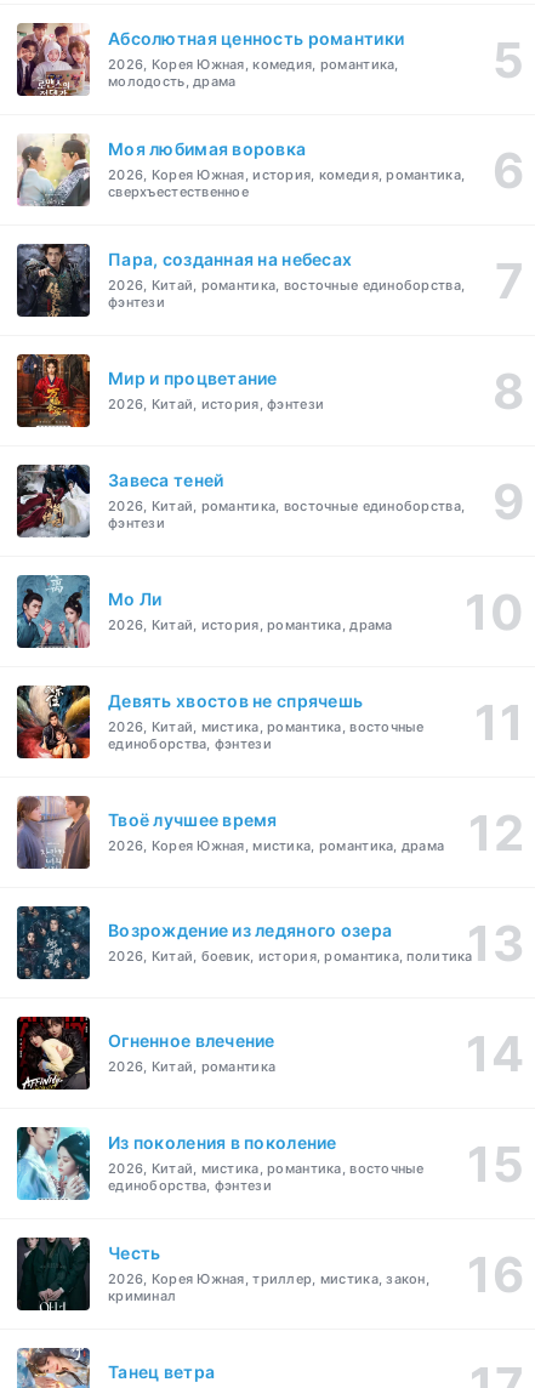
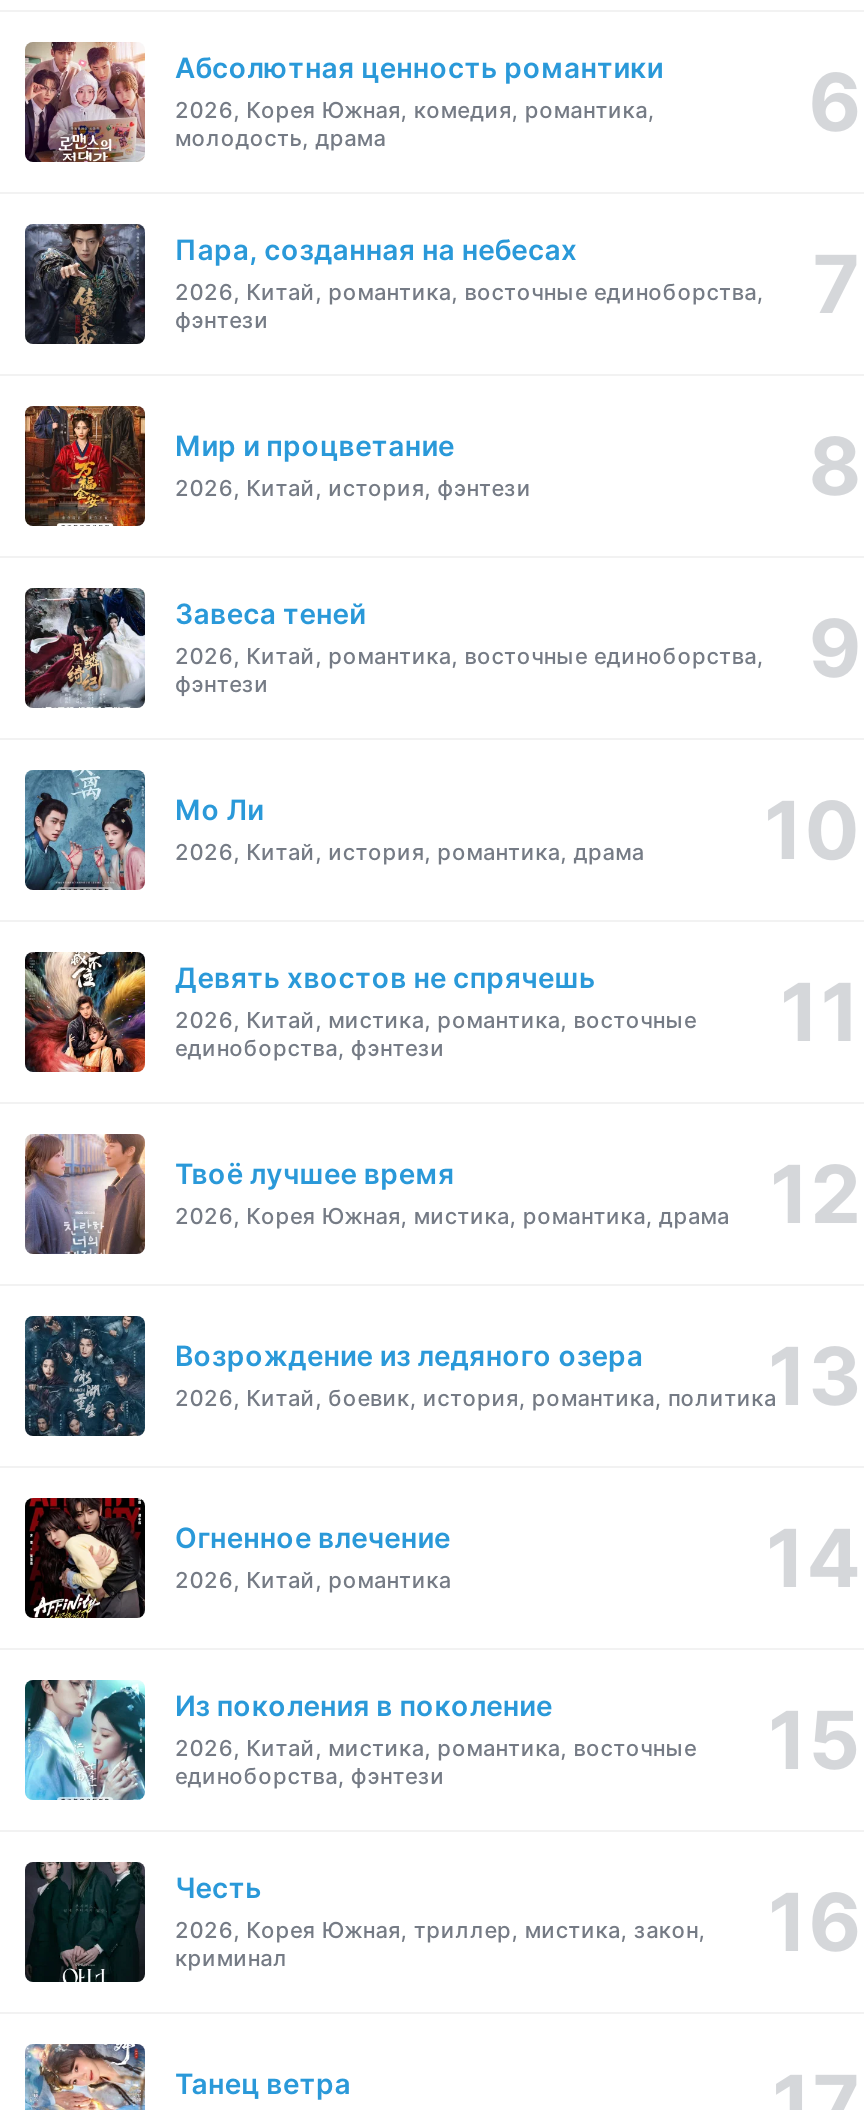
[17,133,465,206] [image] | Моя любимая воровка | 2026, Корея Южная, история, комедия, романтика, | сверхъестественное -> none

